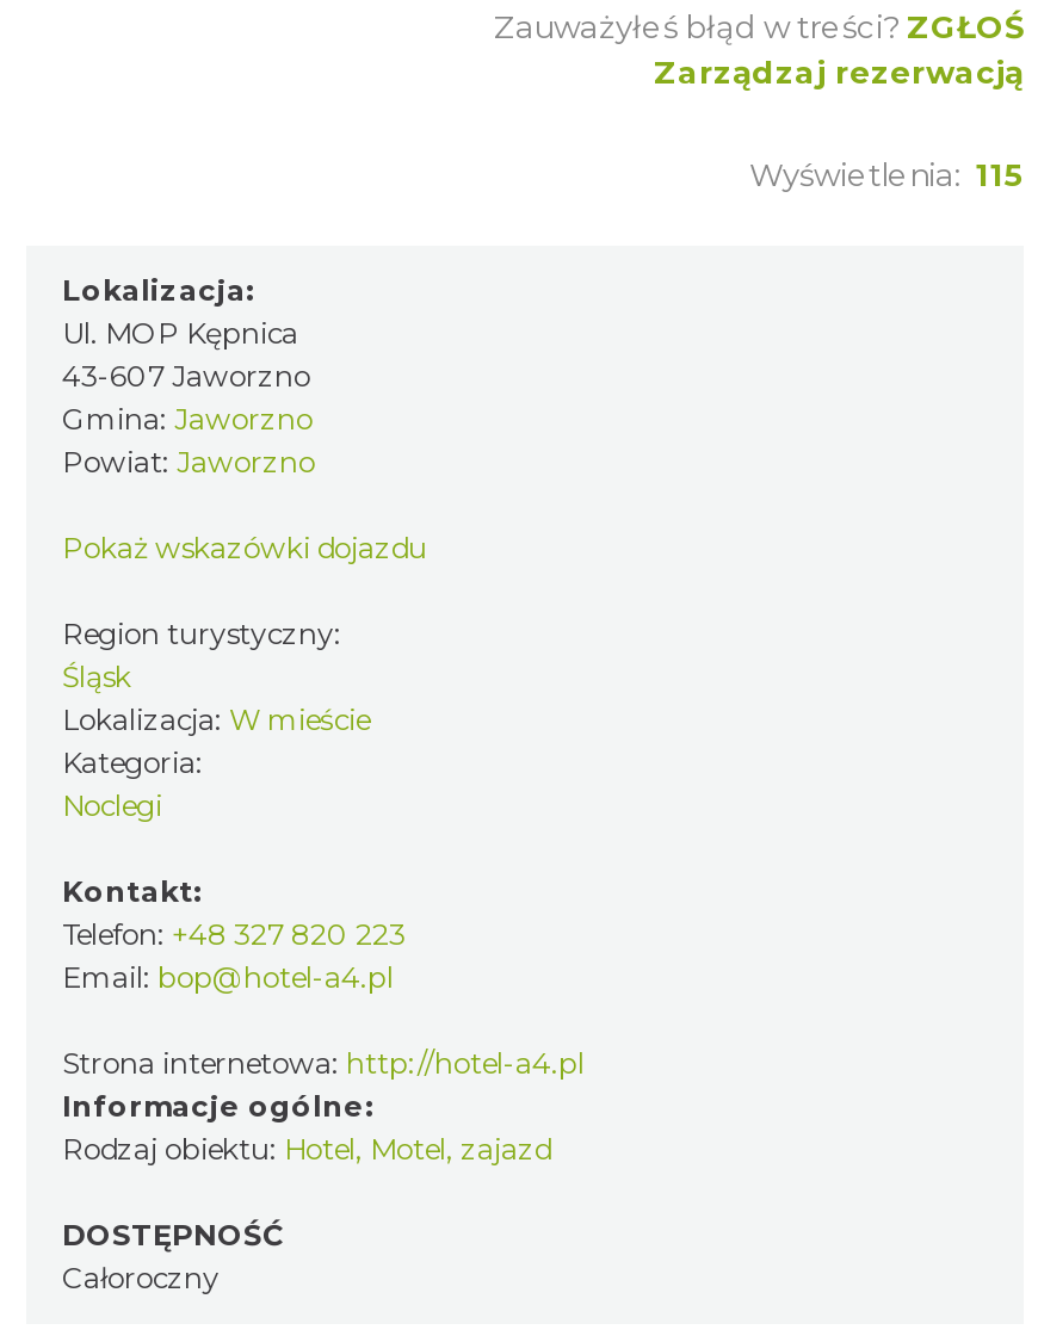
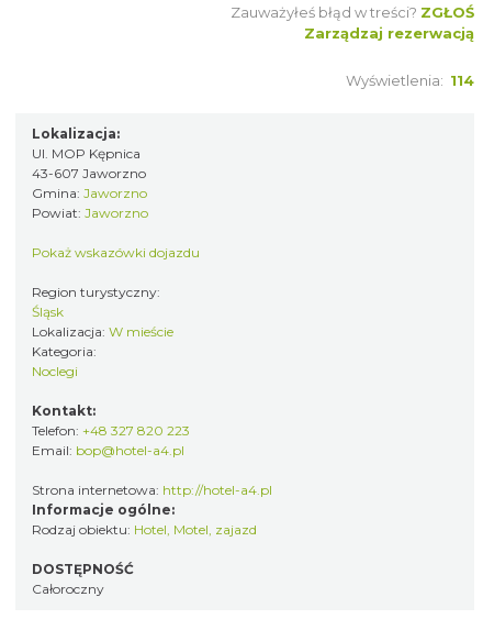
[749,155,1024,193] Wyświetlenia: 115 -> [346,71,474,89] Wyświetlenia: 114

